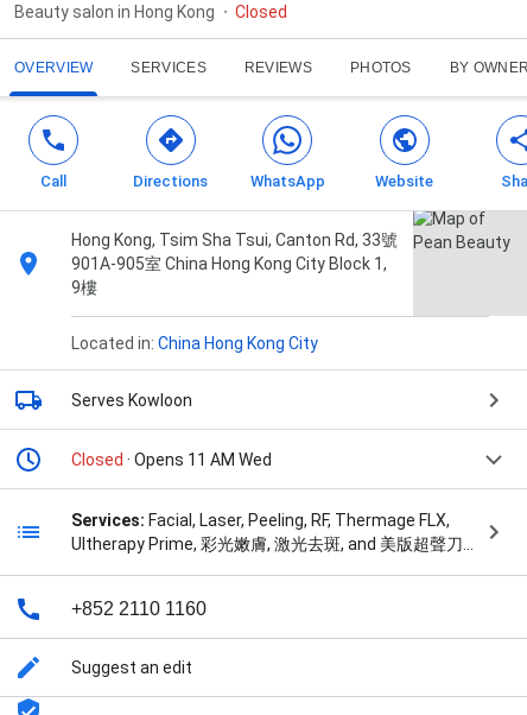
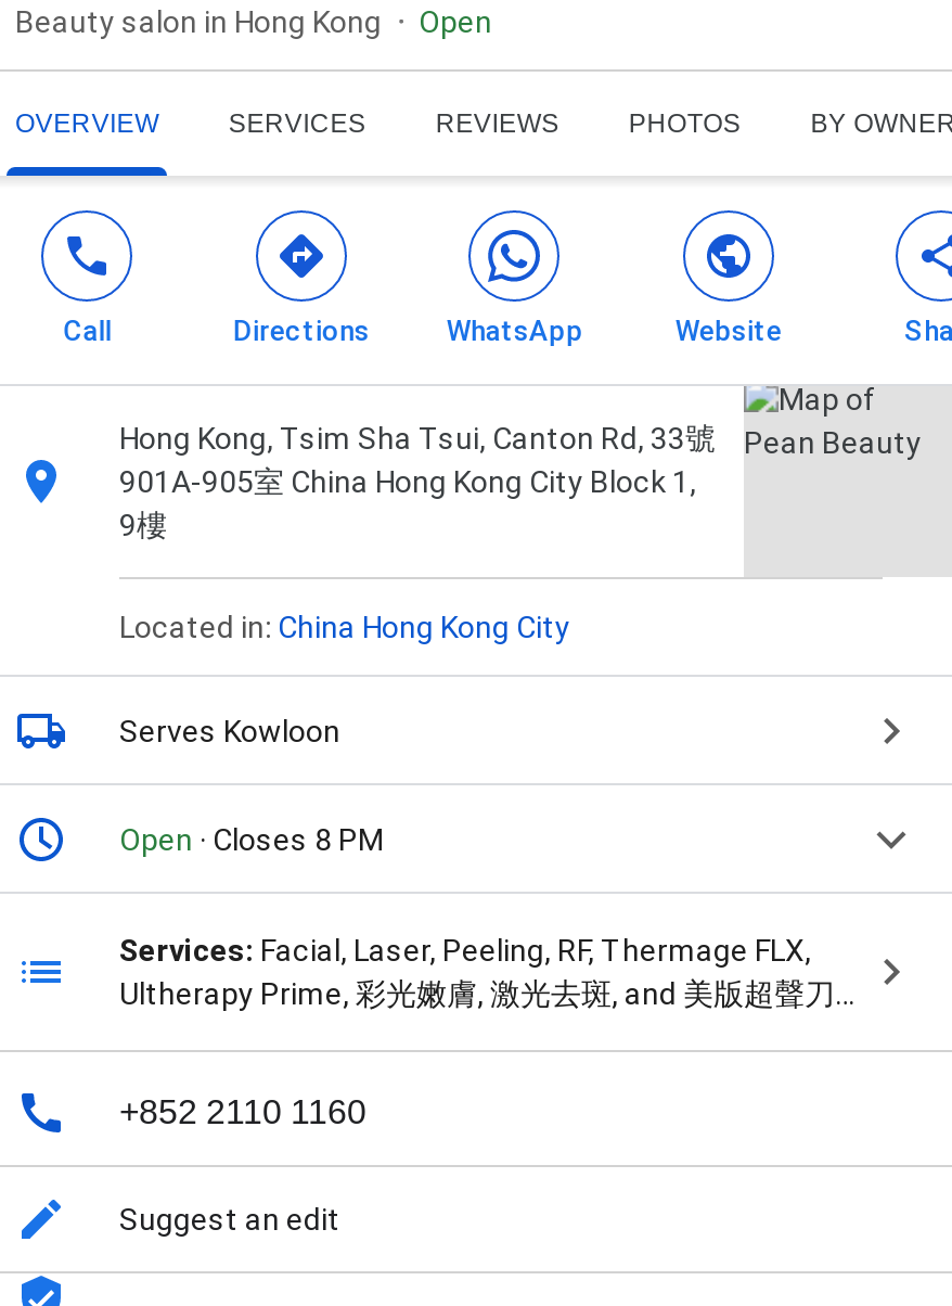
[235,3,287,22] Closed -> [419,5,492,39] Open
[71,450,272,469] Closed · Opens 11 AM Wed -> [119,823,384,857] Open · Closes 8 PM

